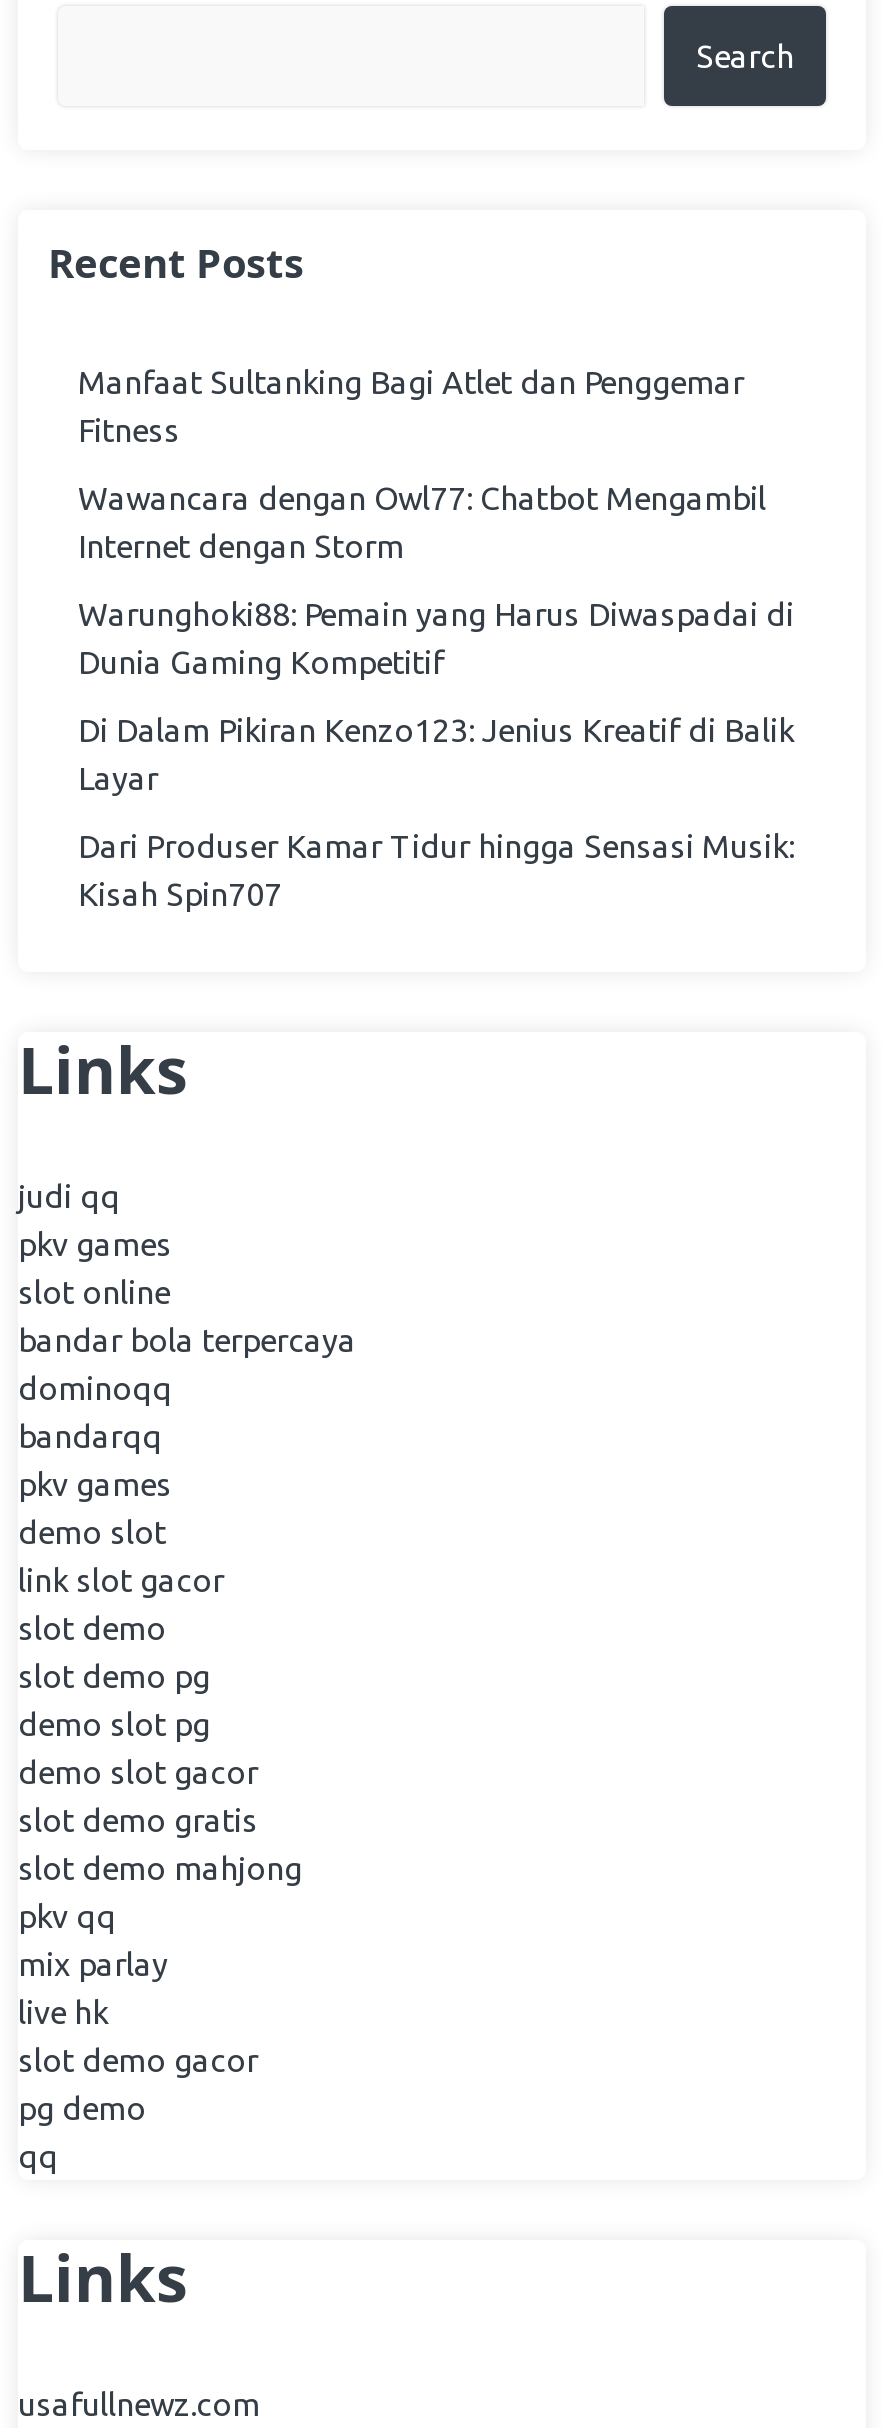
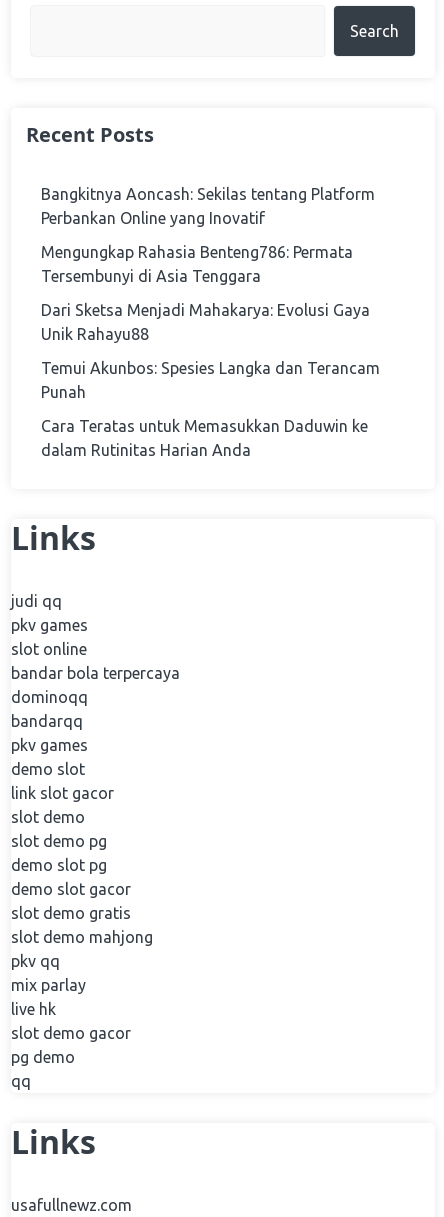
[78,364,744,448] Manfaat Sultanking Bagi Atlet dan Penggemar | Fitness -> [41,185,375,227] Bangkitnya Aoncash: Sekilas tentang Platform | Perbankan Online yang Inovatif
[78,480,766,564] Wawancara dengan Owl77: Chatbot Mengambil | Internet dengan Storm -> [41,243,353,285] Mengungkap Rahasia Benteng786: Permata | Tersembunyi di Asia Tenggara
[78,596,794,680] Warunghoki88: Pemain yang Harus Diwaspadai di | Dunia Gaming Kompetitif -> [41,301,370,343] Dari Sketsa Menjadi Mahakarya: Evolusi Gaya | Unik Rahayu88
[78,712,794,796] Di Dalam Pikiran Kenzo123: Jenius Kreatif di Balik | Layar -> [41,359,380,401] Temui Akunbos: Spesies Langka dan Terancam | Punah
[78,828,794,912] Dari Produser Kamar Tidur hingga Sensasi Musik: | Kisah Spin707 -> [41,417,368,459] Cara Teratas untuk Memasukkan Daduwin ke | dalam Rutinitas Harian Anda

